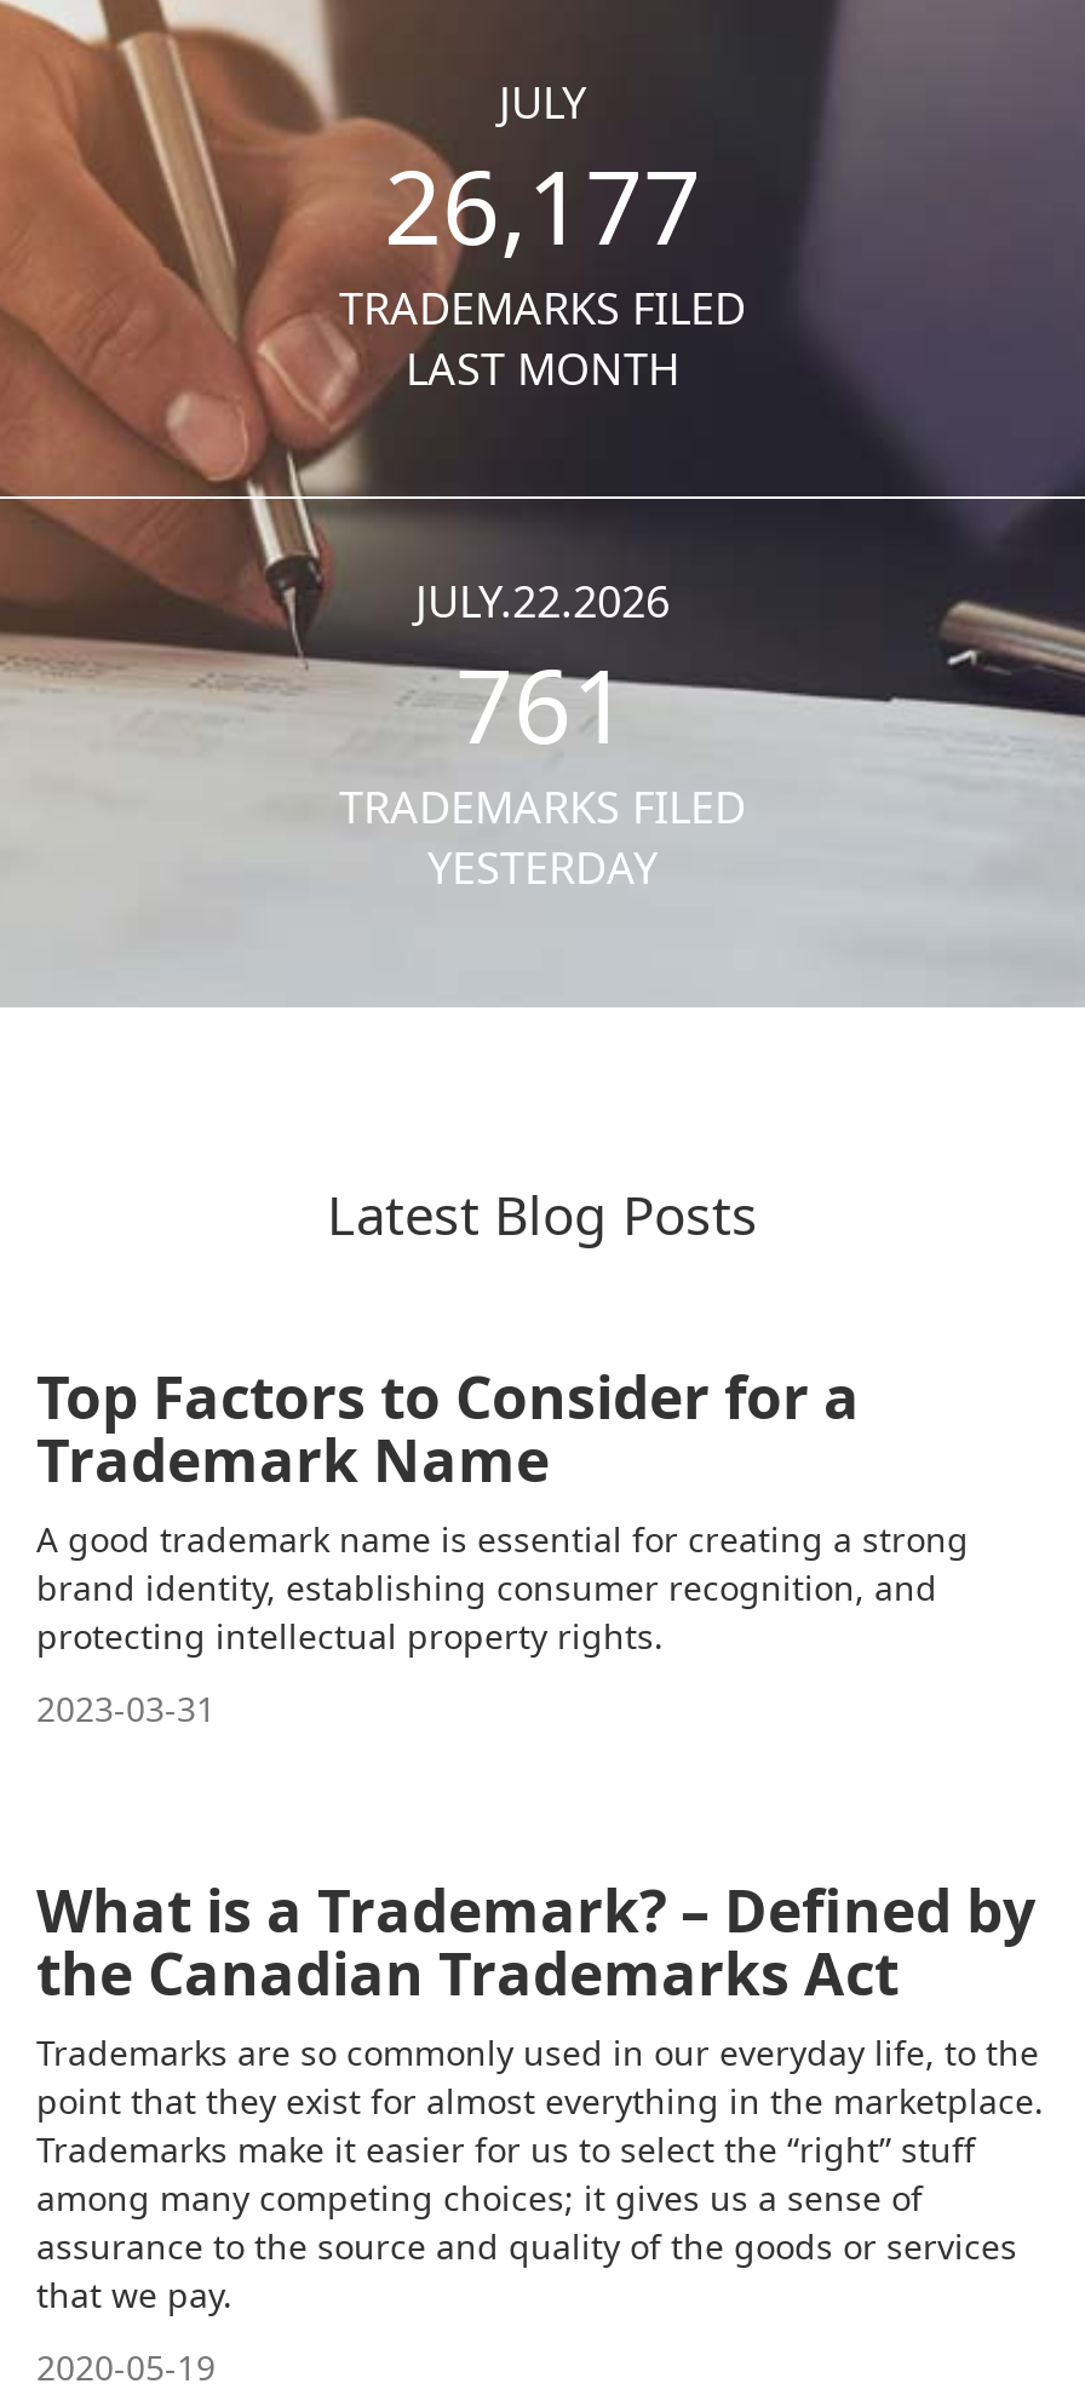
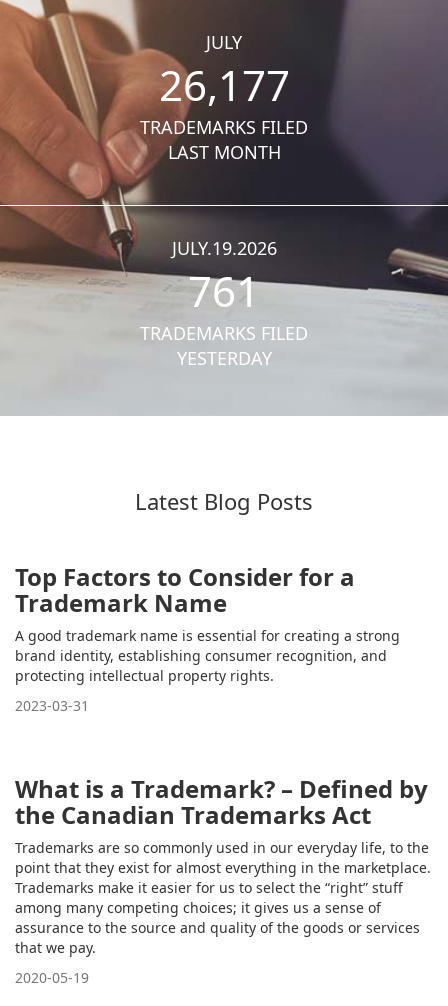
[415,570,670,628] JULY.22.2026 -> [171,235,276,259] JULY.19.2026

